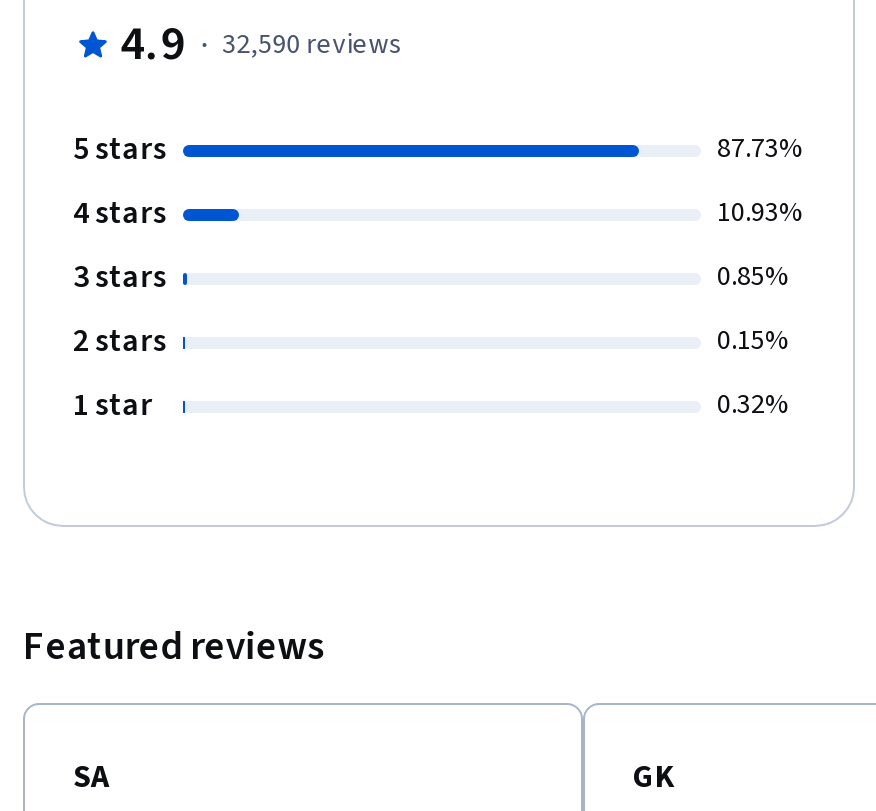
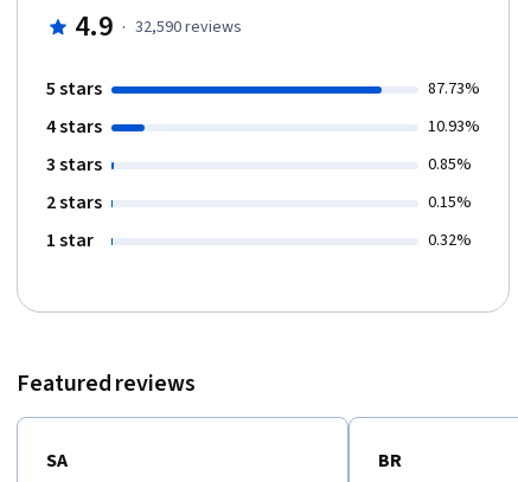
[633,755,675,799] GK -> [378,448,402,474] BR

